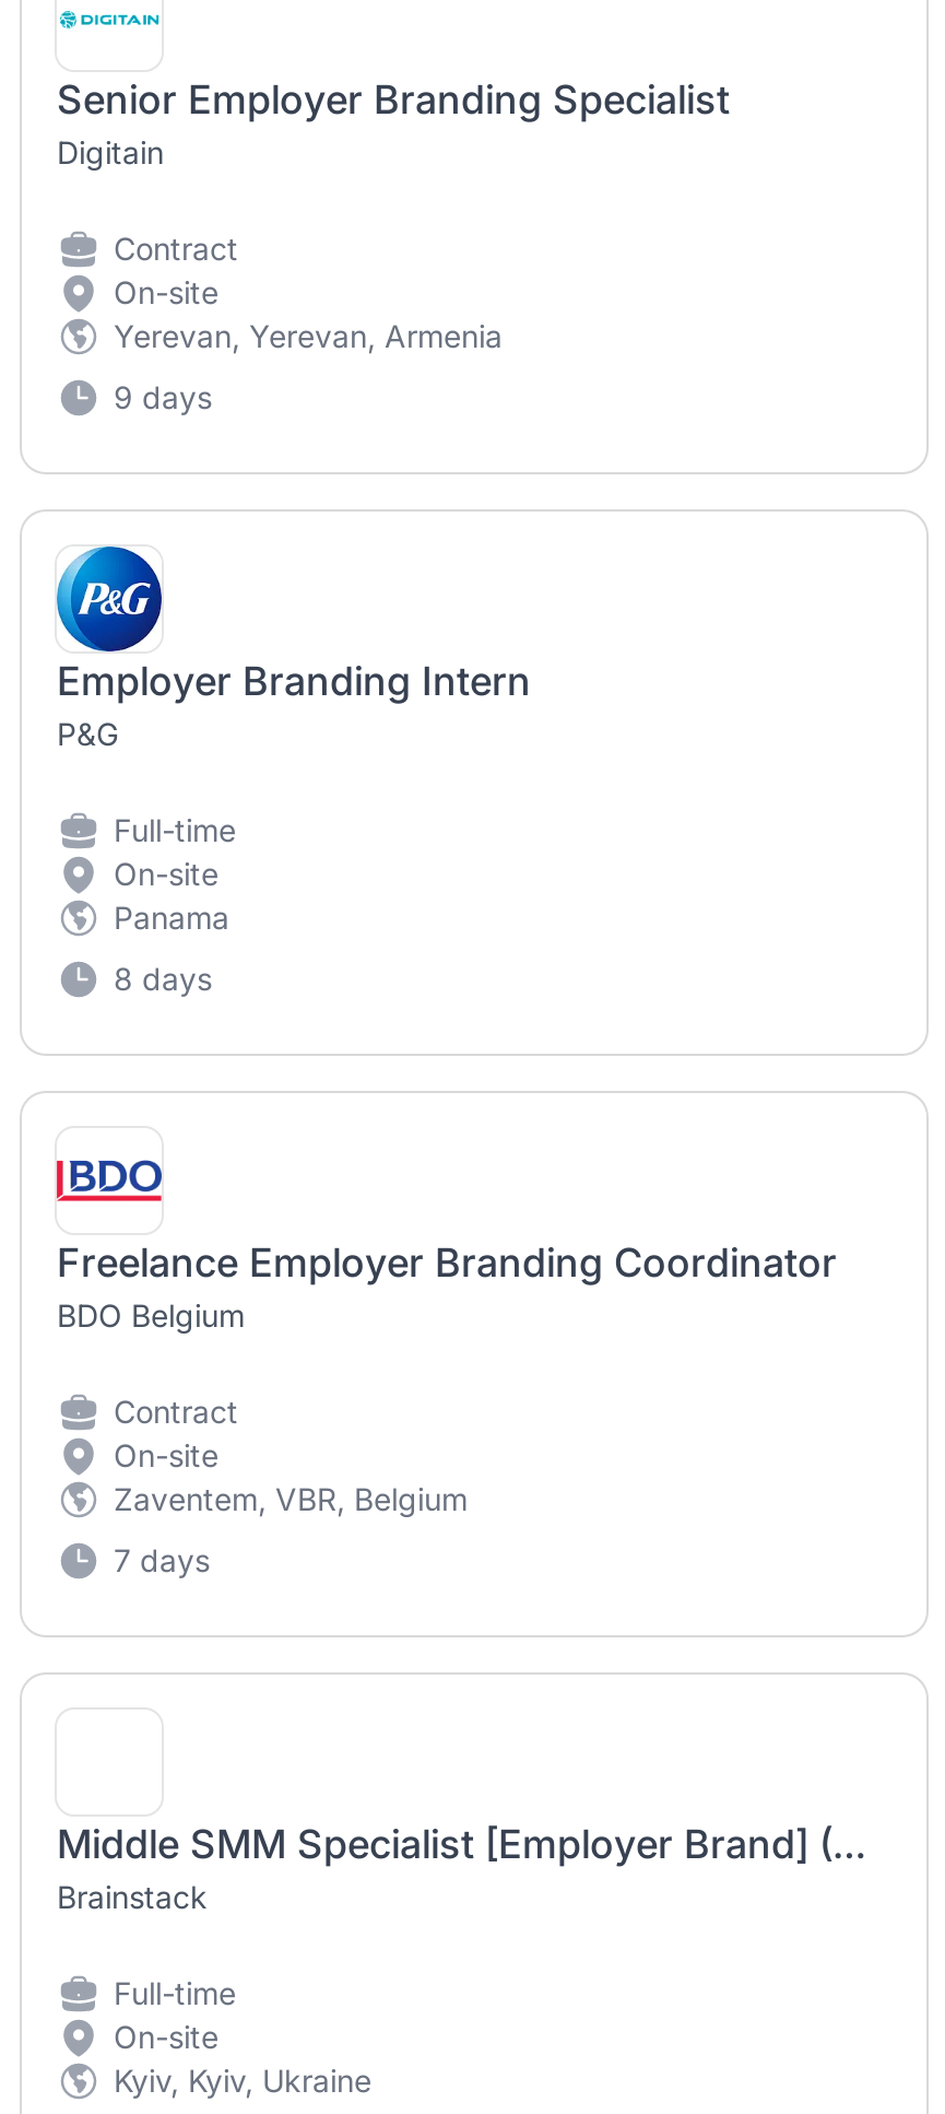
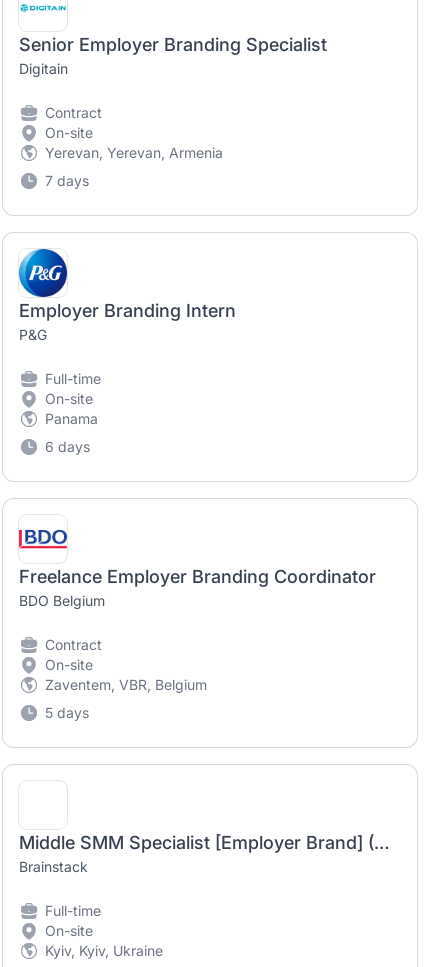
[114,379,212,416] 9 days -> [45,172,89,189] 7 days
[114,960,212,998] 8 days -> [45,438,90,455] 6 days
[114,1542,210,1579] 7 days -> [45,704,89,721] 5 days

